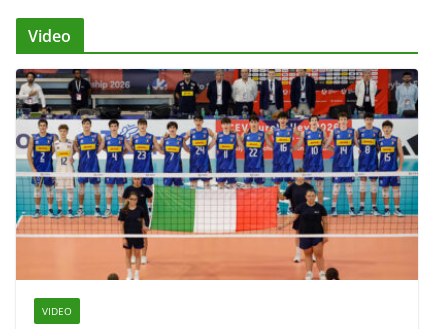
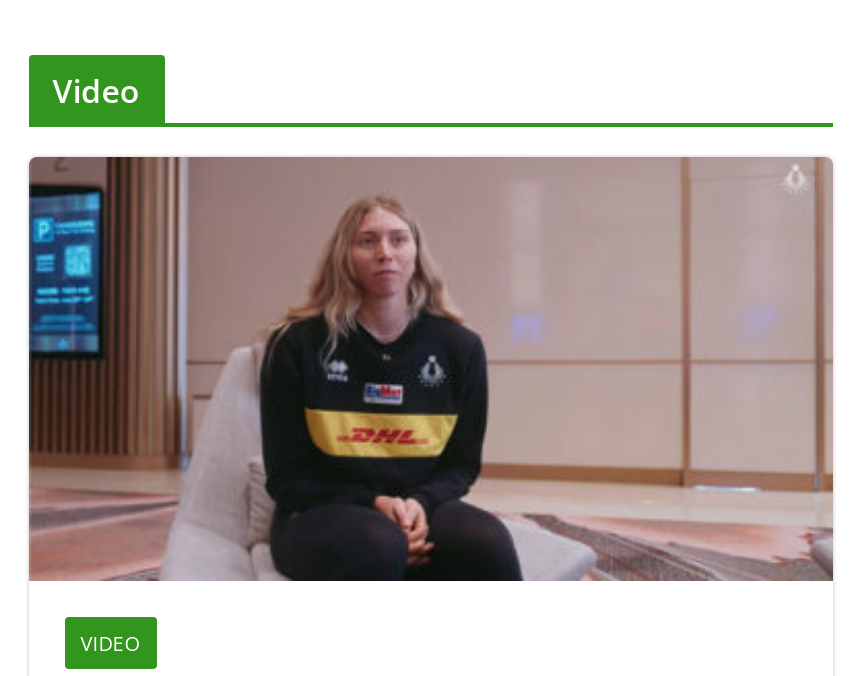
[15,68,419,281] [image] -> [27,154,835,584] [image]

